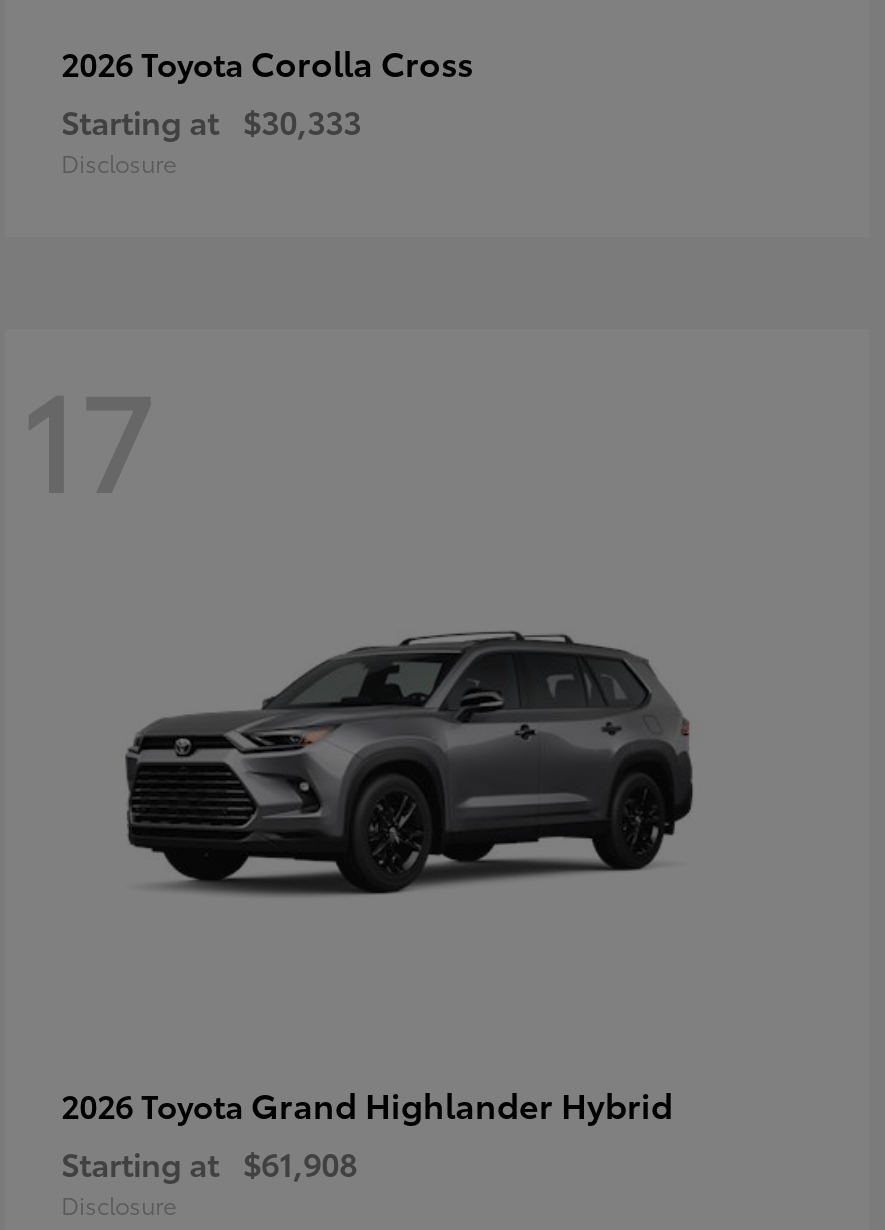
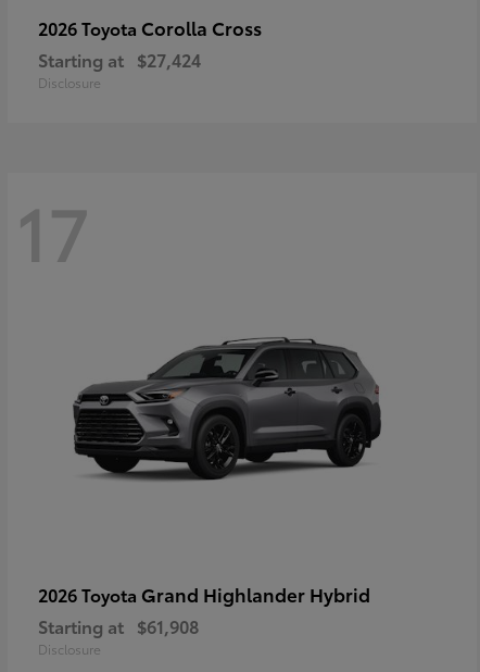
[61,97,361,143] Starting at $30,333 -> [38,47,201,72] Starting at $27,424

